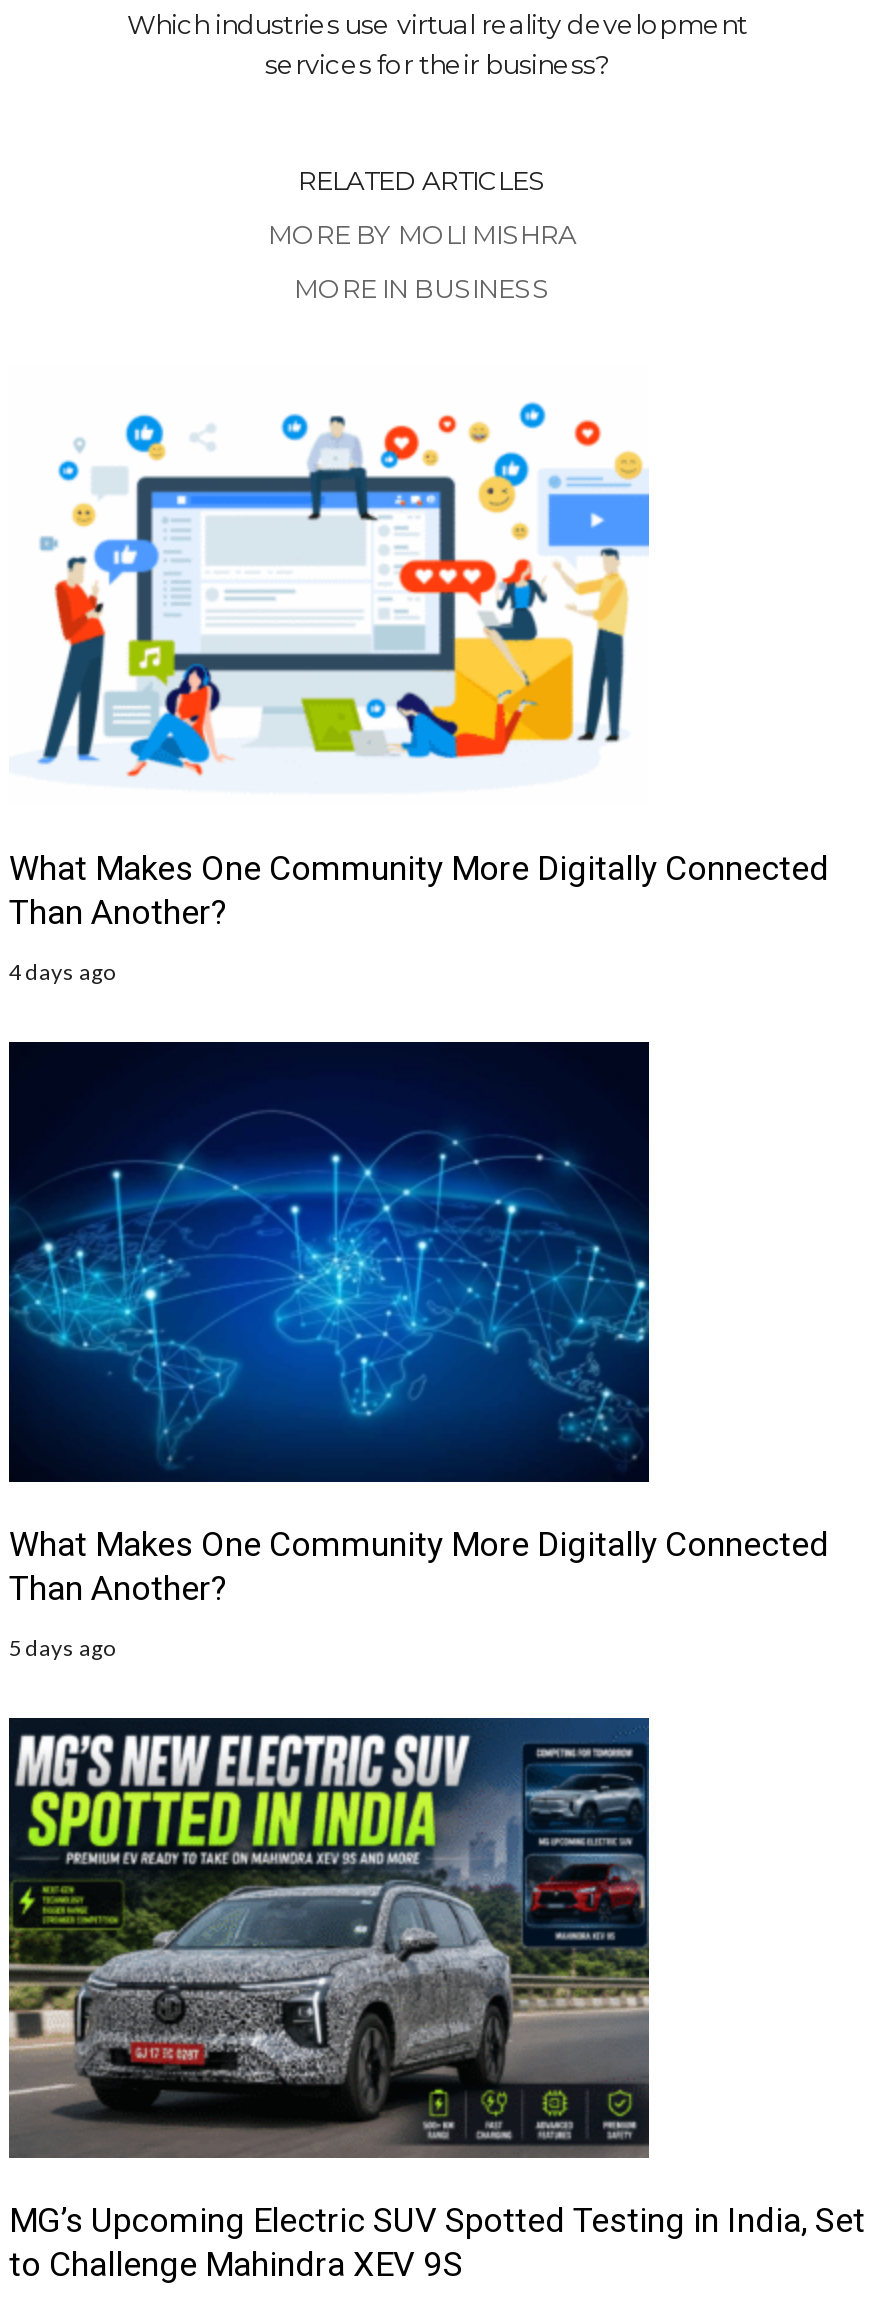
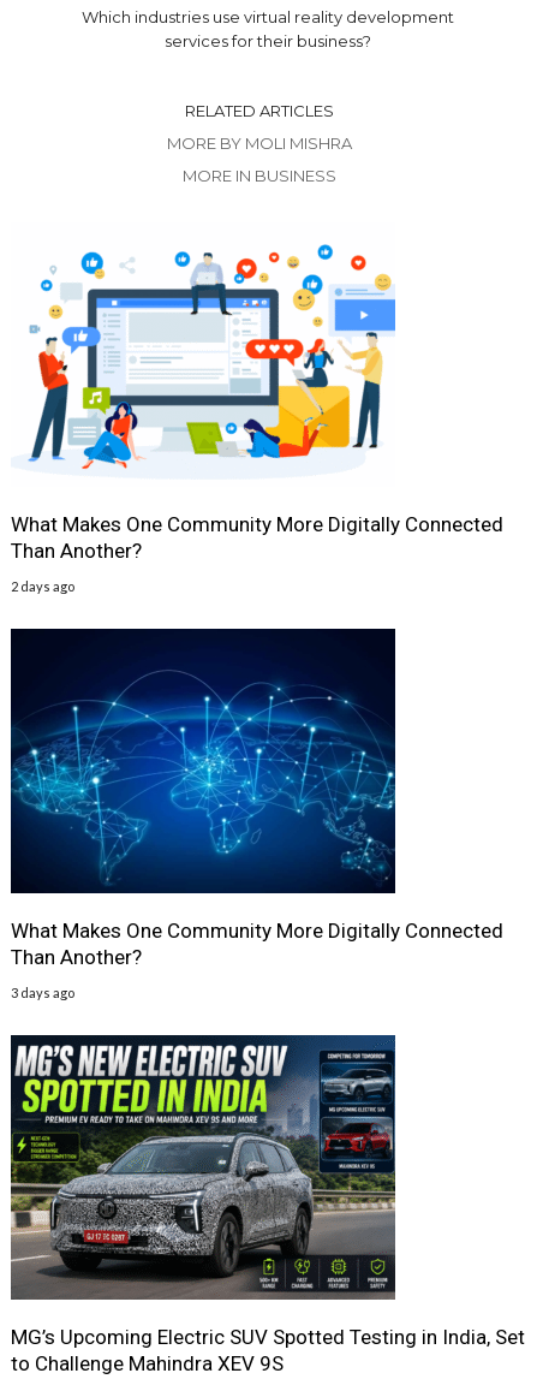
[9,959,115,985] 4 days ago -> [11,579,74,594] 2 days ago
[9,1635,115,1661] 5 days ago -> [11,985,74,1001] 3 days ago

